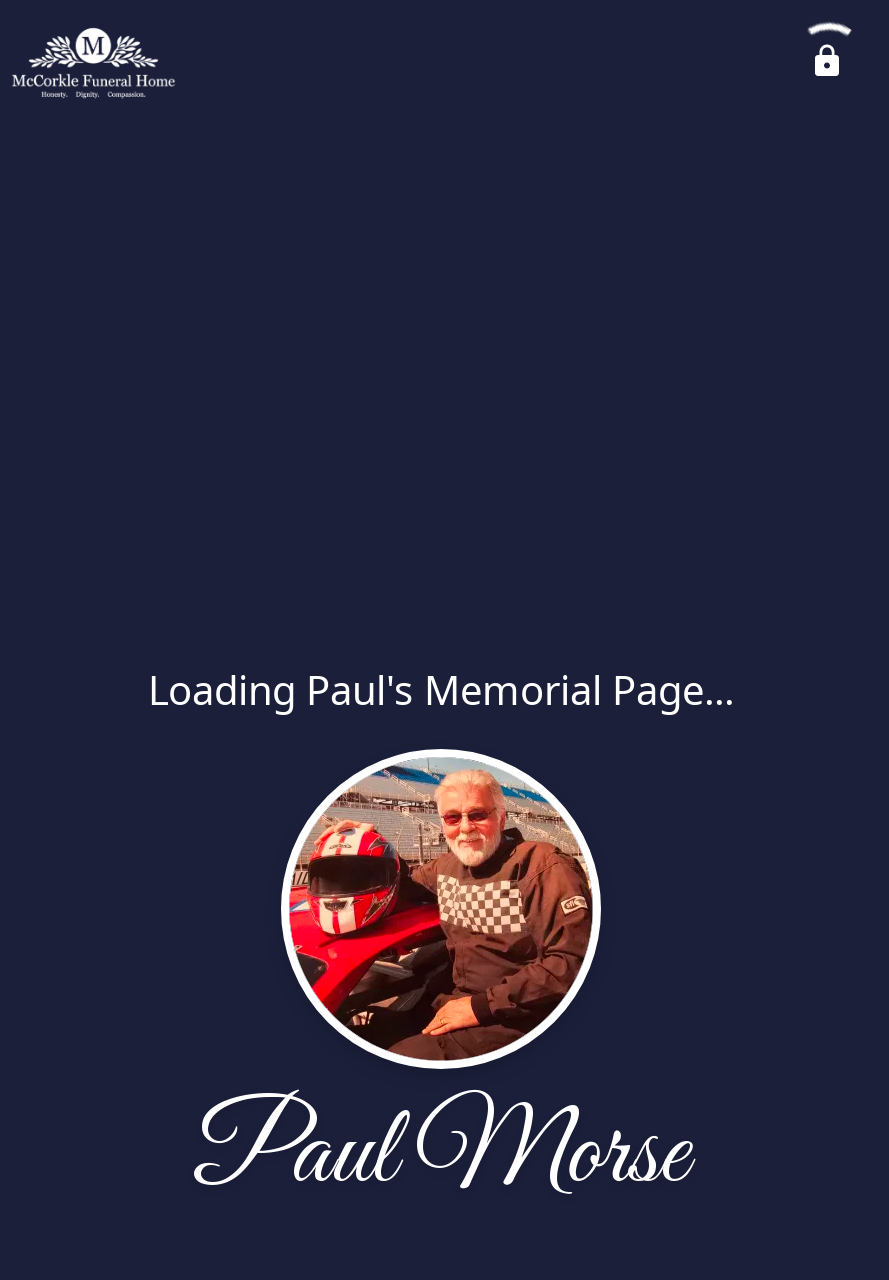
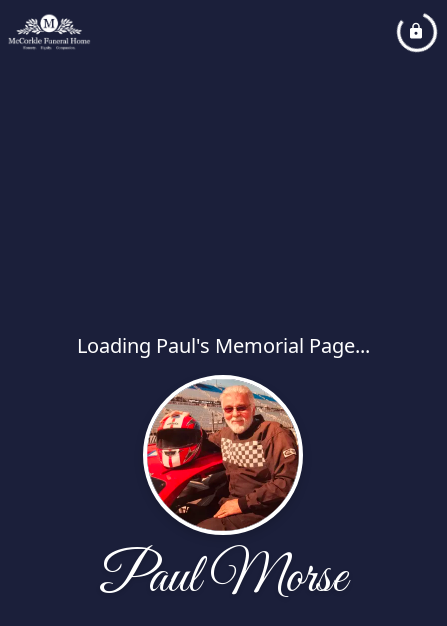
[789,21,869,103] [image] -> [396,12,438,53] [image]

